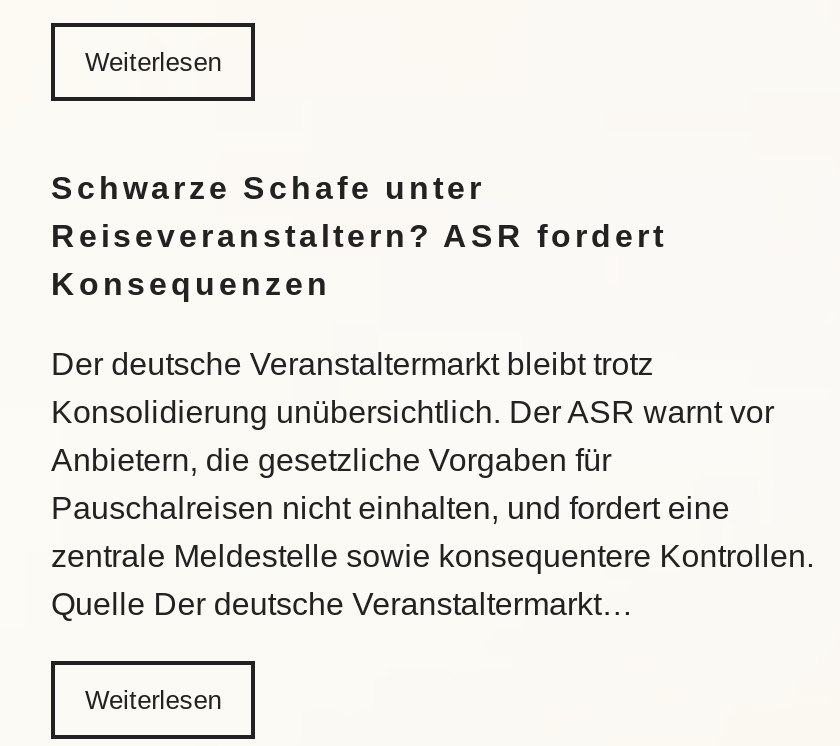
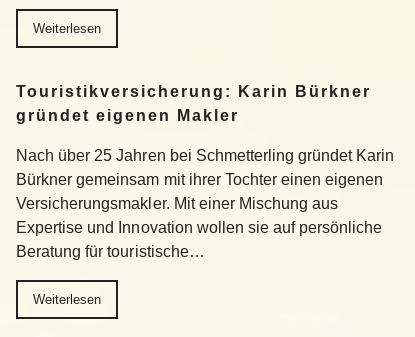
[51,171,667,301] Schwarze Schafe unter | Reiseveranstaltern? ASR fordert | Konsequenzen -> [16,83,371,124] Touristikversicherung: Karin Bürkner | gründet eigenen Makler
[51,347,814,621] Der deutsche Veranstaltermarkt bleibt trotz | Konsolidierung unübersichtlich. Der ASR warnt vor | Anbietern, die gesetzliche Vorgaben für | Pauschalreisen nicht einhalten, und fordert eine | zentrale Meldestelle sowie konsequentere Kontrollen. | Quelle Der deutsche Veranstaltermarkt… -> [16,147,394,260] Nach über 25 Jahren bei Schmetterling gründet Karin | Bürkner gemeinsam mit ihrer Tochter einen eigenen | Versicherungsmakler. Mit einer Mischung aus | Expertise und Innovation wollen sie auf persönliche | Beratung für touristische…

